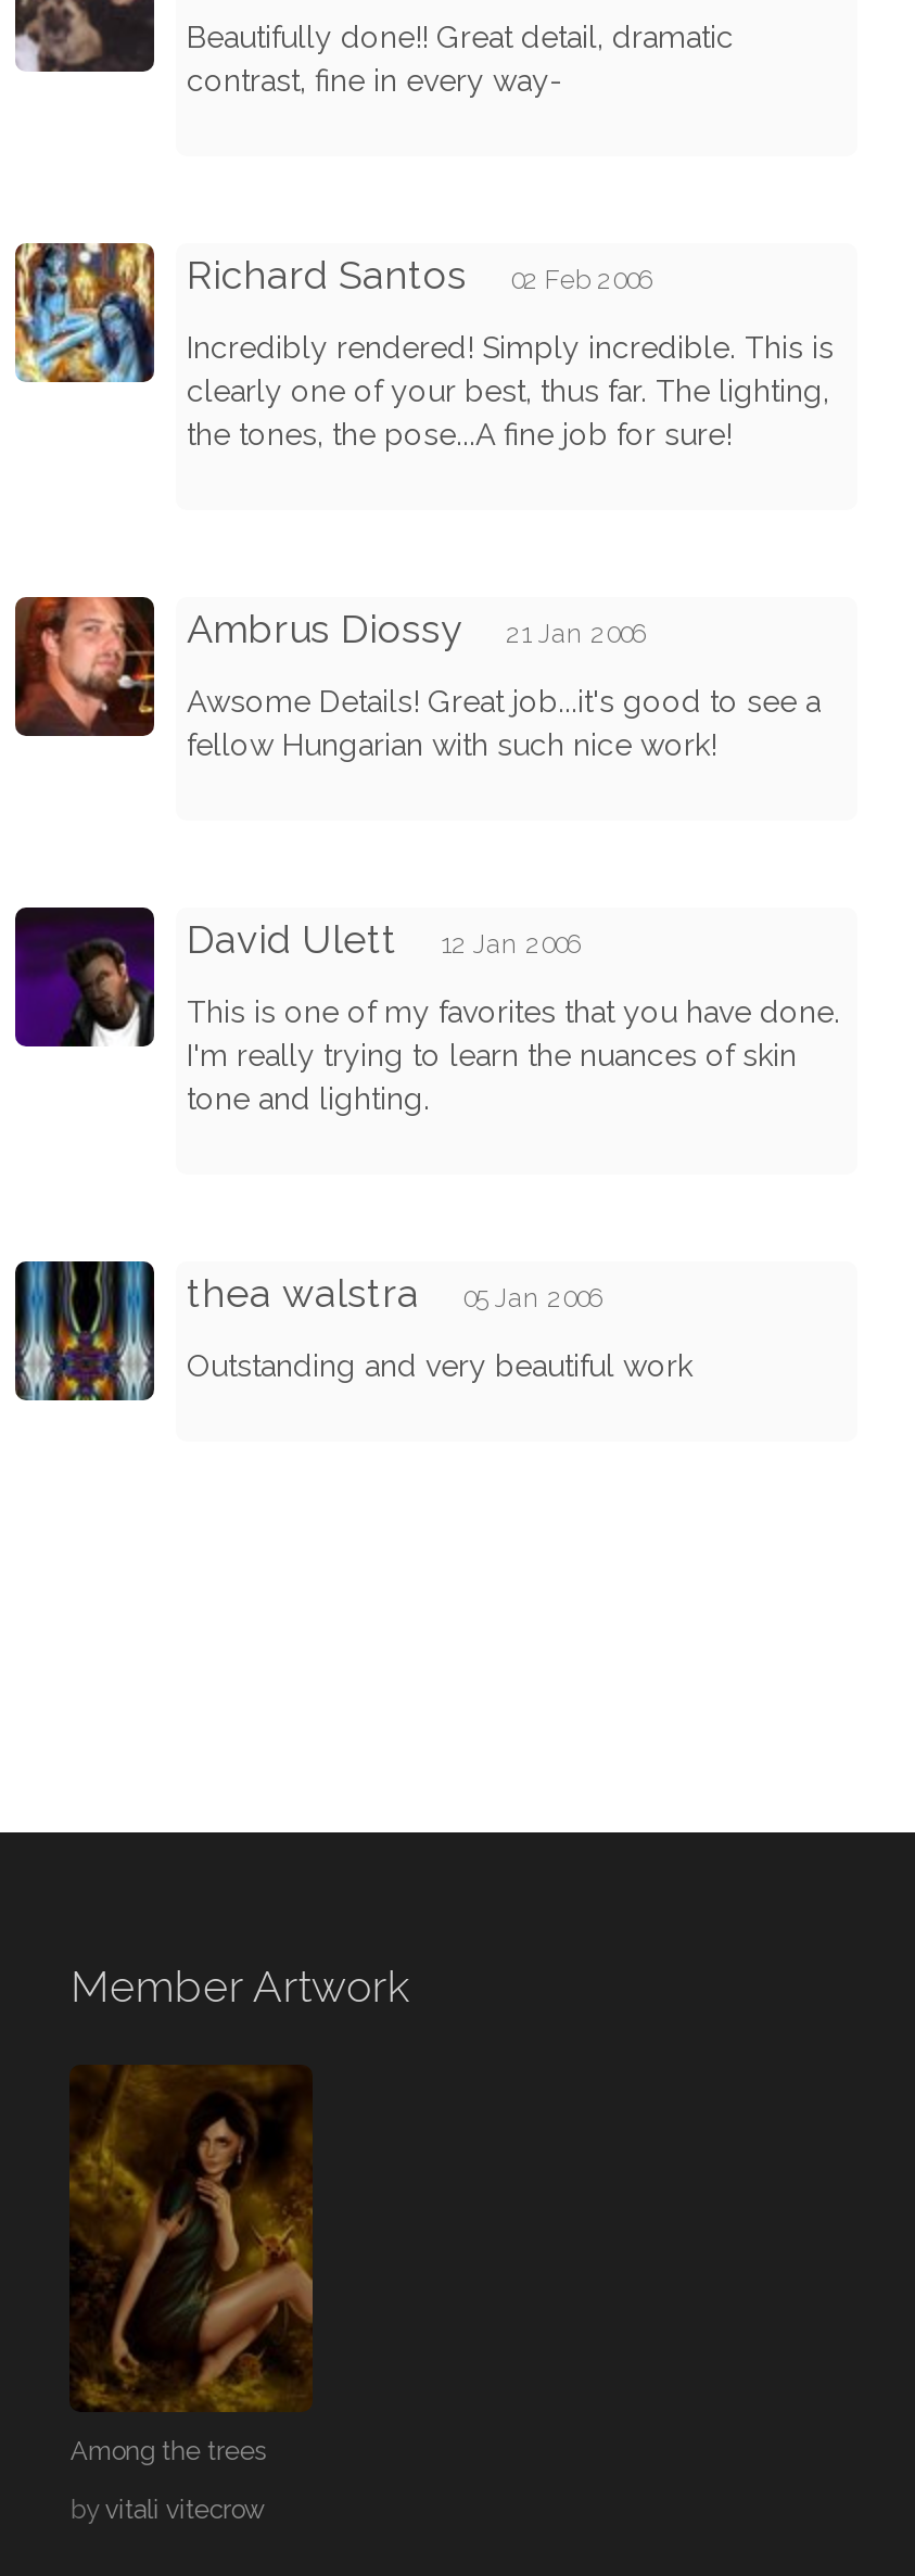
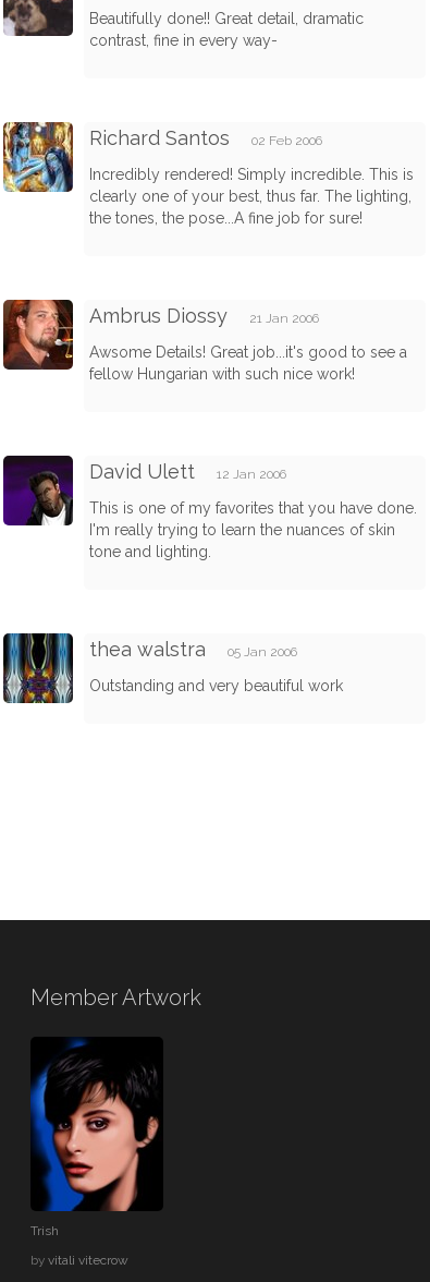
[69,2065,323,2466] [image] | Among the trees -> [29,1037,159,1238] [image] | Trish

